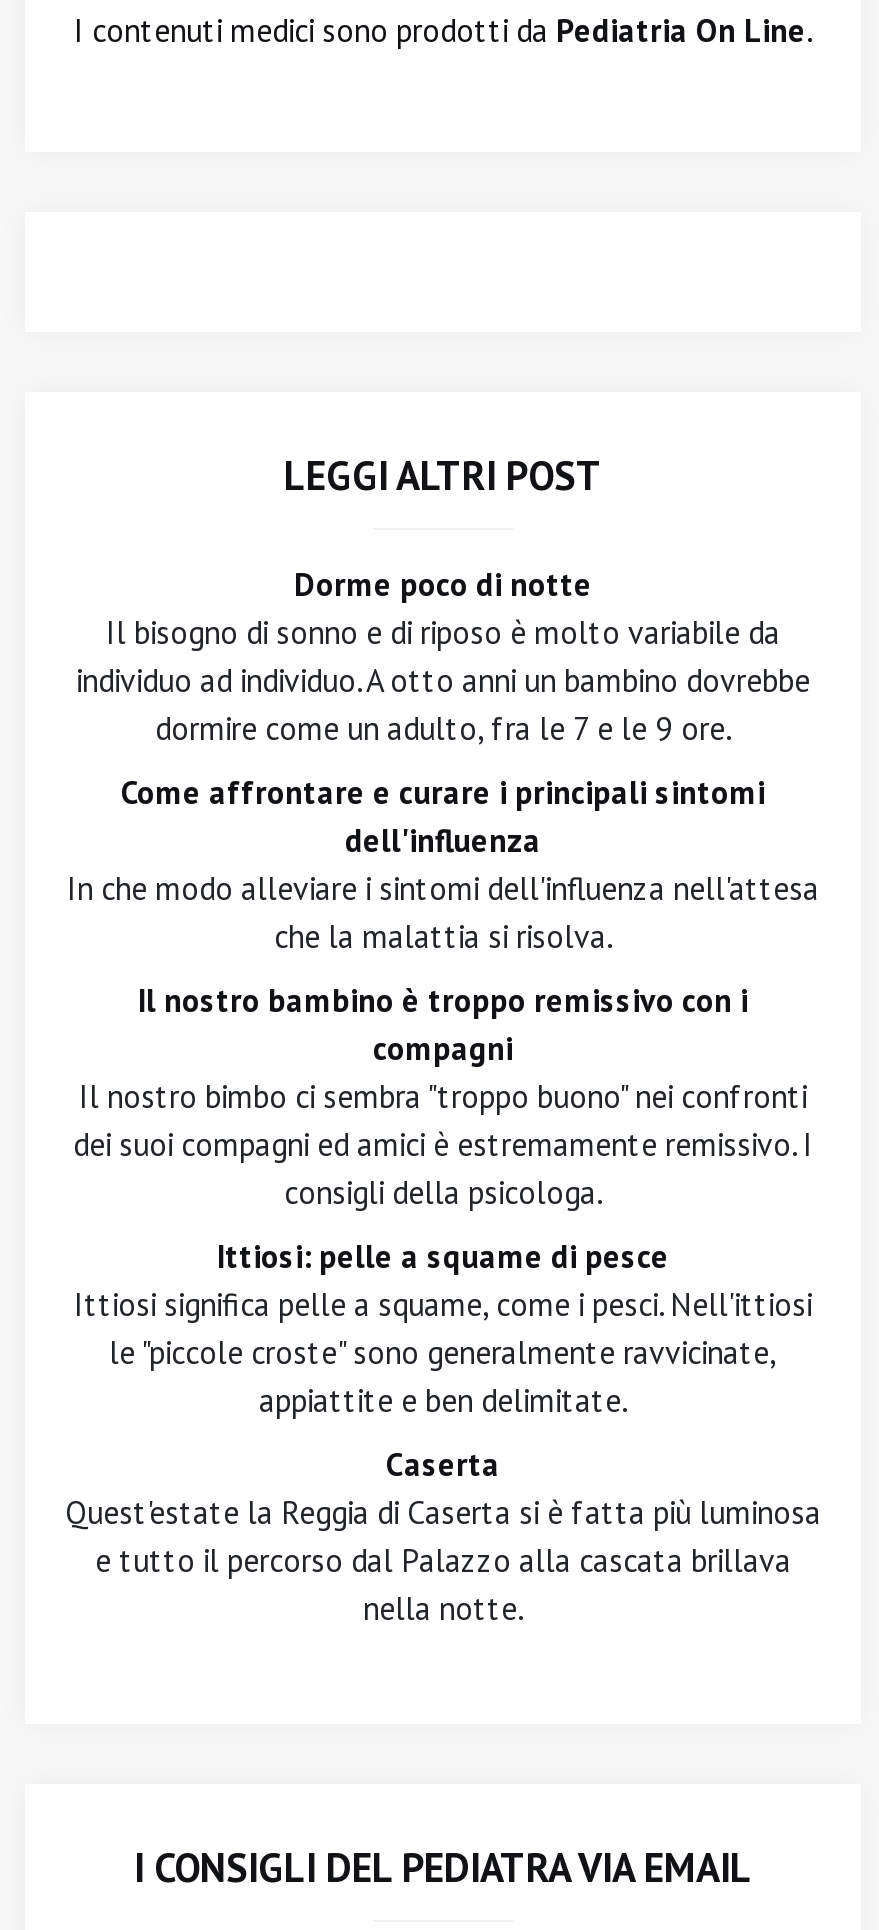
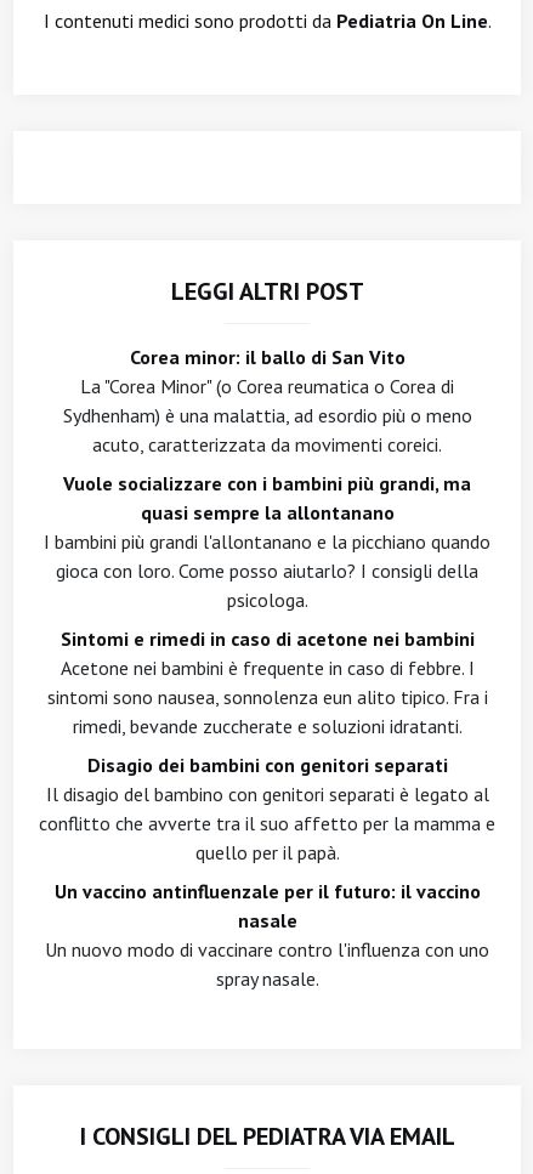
[76,564,810,748] Dorme poco di notte | Il bisogno di sonno e di riposo è molto variabile da | individuo ad individuo. A otto anni un bambino dovrebbe | dormire come un adulto, fra le 7 e le 9 ore. -> [63,345,472,456] Corea minor: il ballo di San Vito | La "Corea Minor" (o Corea reumatica o Corea di | Sydhenham) è una malattia, ad esordio più o meno | acuto, caratterizzata da movimenti coreici.
[67,772,819,956] Come affrontare e curare i principali sintomi | dell'influenza | In che modo alleviare i sintomi dell'influenza nell'attesa | che la malattia si risolva. -> [44,471,491,612] Vuole socializzare con i bambini più grandi, ma | quasi sempre la allontanano | I bambini più grandi l'allontanano e la picchiano quando | gioca con loro. Come posso aiutarlo? I consigli della | psicologa.
[73,980,813,1212] Il nostro bambino è troppo remissivo con i | compagni | Il nostro bimbo ci sembra "troppo buono" nei confronti | dei suoi compagni ed amici è estremamente remissivo. I | consigli della psicologa. -> [47,626,487,738] Sintomi e rimedi in caso di acetone nei bambini | Acetone nei bambini è frequente in caso di febbre. I | sintomi sono nausea, sonnolenza eun alito tipico. Fra i | rimedi, bevande zuccherate e soluzioni idratanti.
[74,1236,812,1420] Ittiosi: pelle a squame di pesce | Ittiosi significa pelle a squame, come i pesci. Nell'ittiosi | le "piccole croste" sono generalmente ravvicinate, | appiattite e ben delimitate. -> [39,753,495,864] Disagio dei bambini con genitori separati | Il disagio del bambino con genitori separati è legato al | conflitto che avverte tra il suo affetto per la mamma e | quello per il papà.
[65,1444,821,1628] Caserta | Quest'estate la Reggia di Caserta si è fatta più luminosa | e tutto il percorso dal Palazzo alla cascata brillava | nella notte. -> [45,879,489,991] Un vaccino antinfluenzale per il futuro: il vaccino | nasale | Un nuovo modo di vaccinare contro l'influenza con uno | spray nasale.

